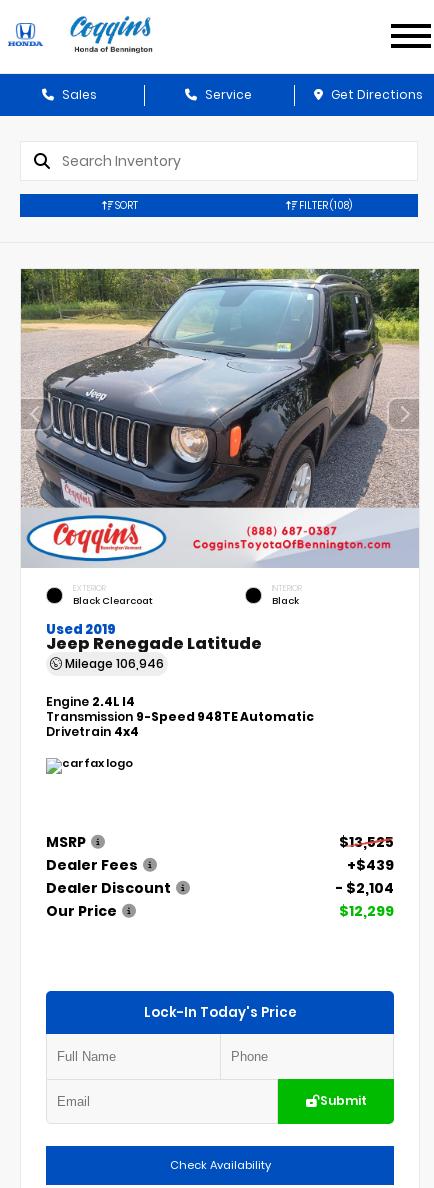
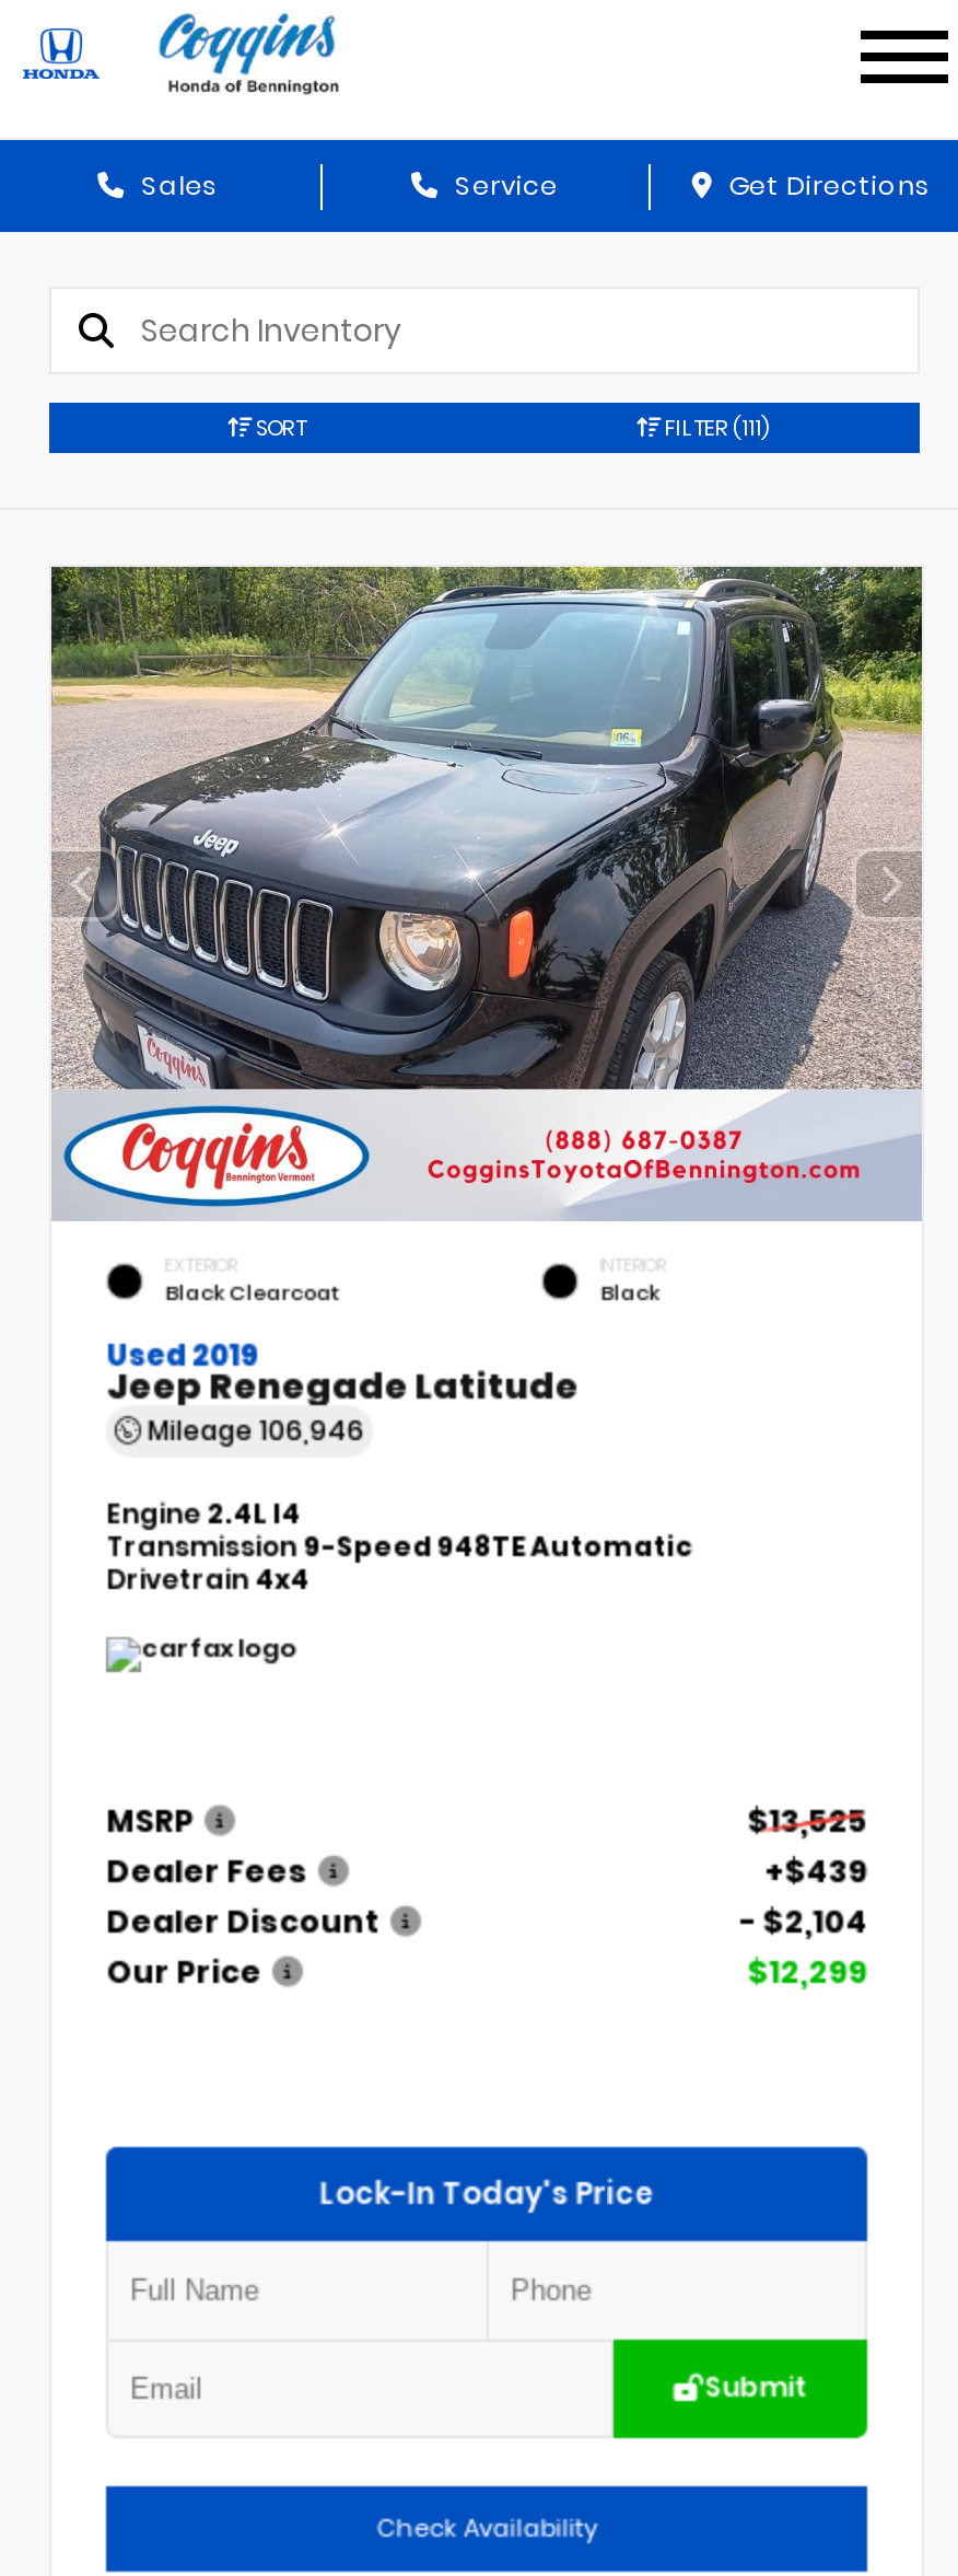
[296,198,351,213] FILTER (108) -> [661,411,768,444] FILTER (111)

